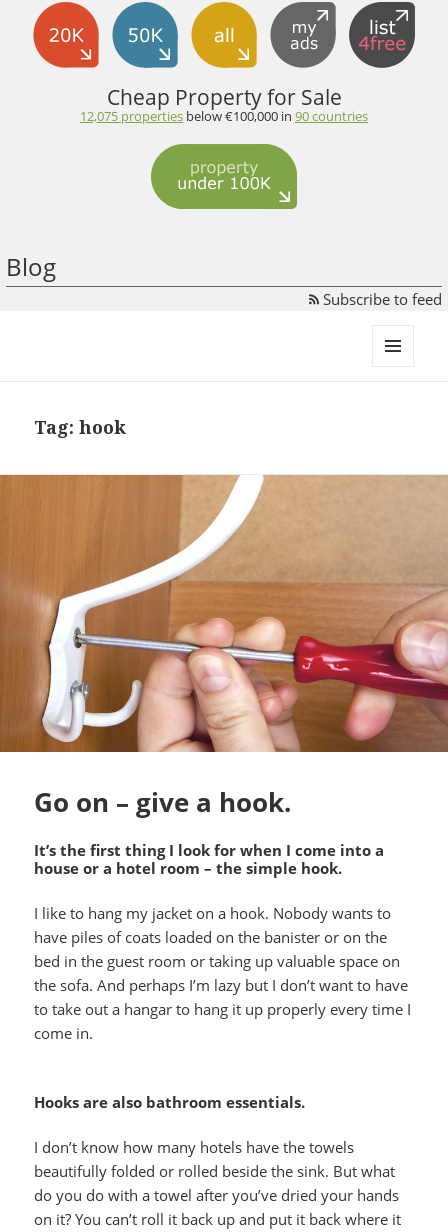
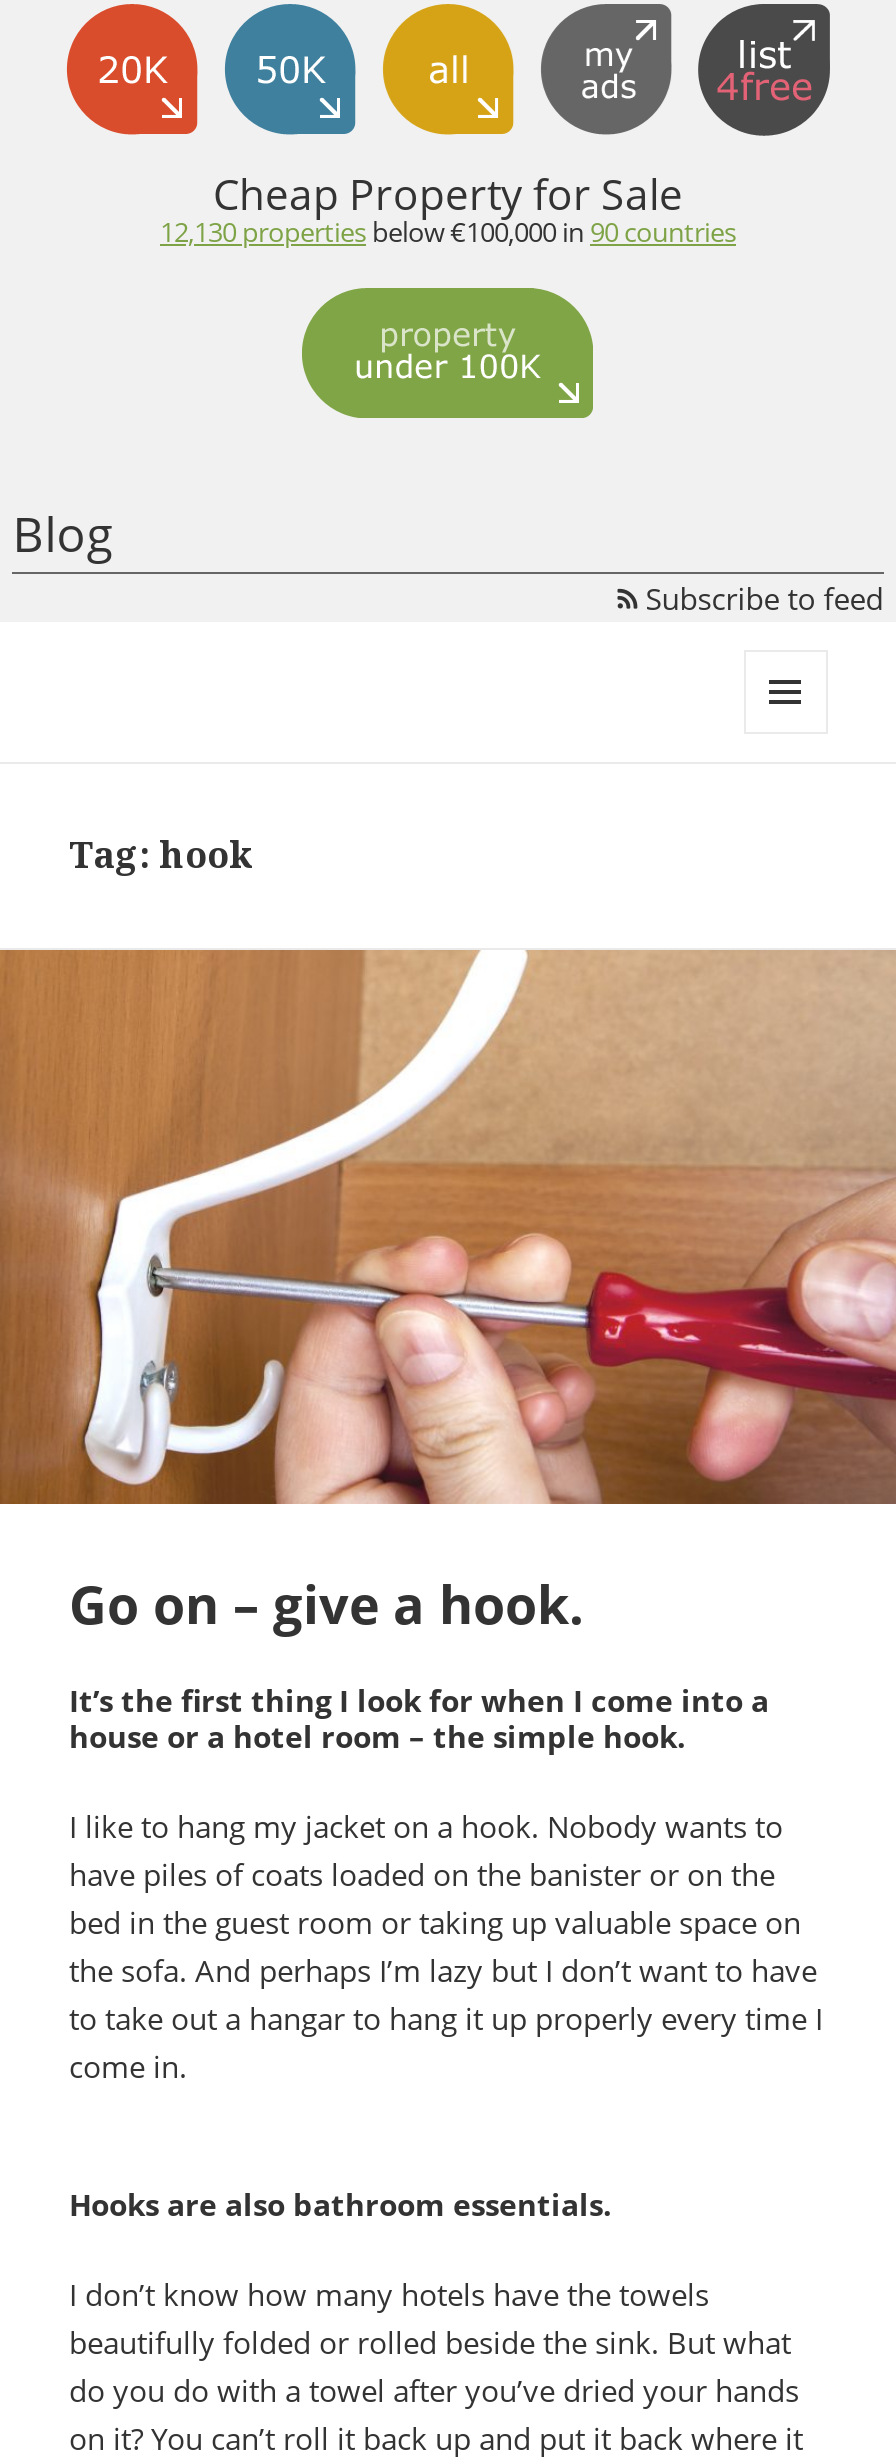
[80,107,368,125] 12,075 properties below €100,000 in 90 countries -> [160,214,736,250] 12,130 properties below €100,000 in 90 countries

